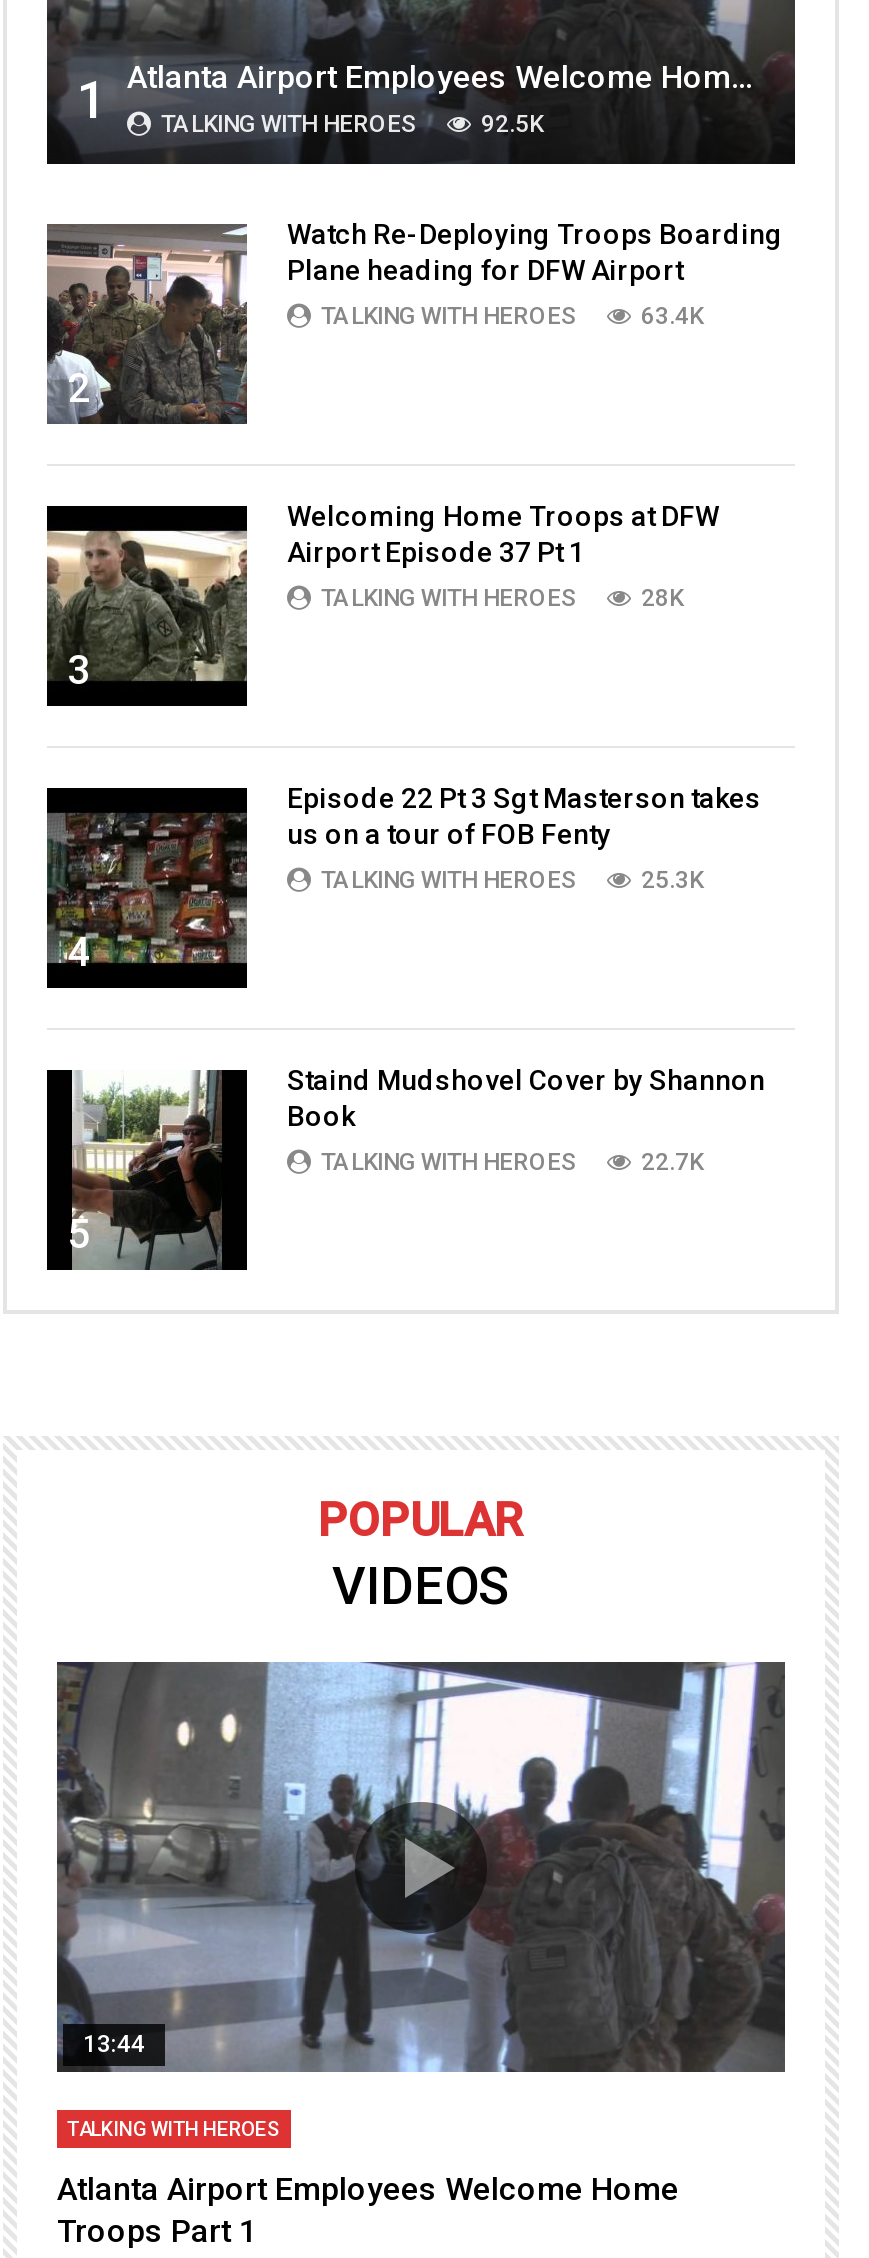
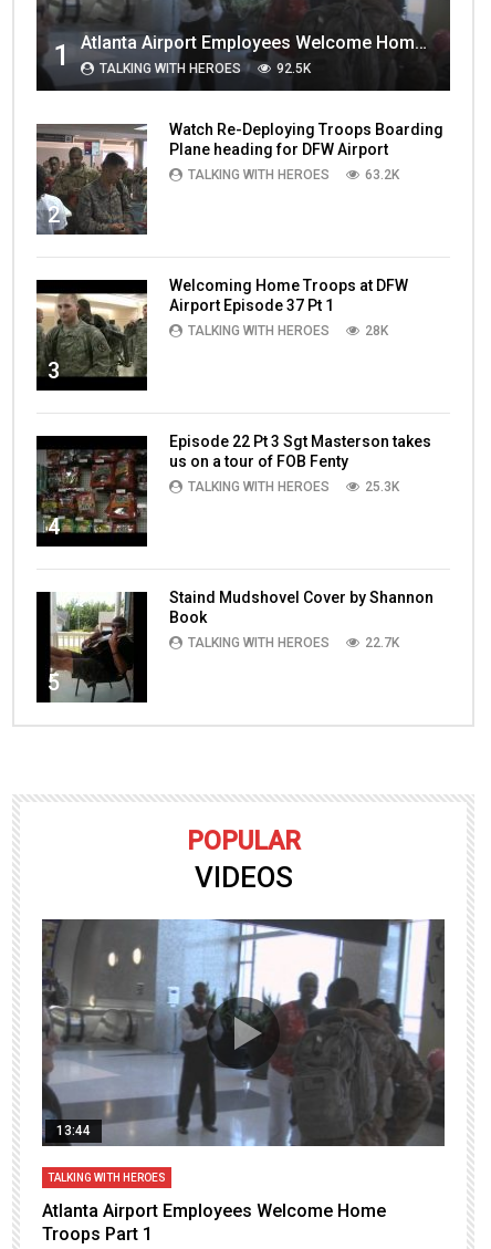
[641,302,703,330] 63.4K -> [365,167,399,183] 63.2K

